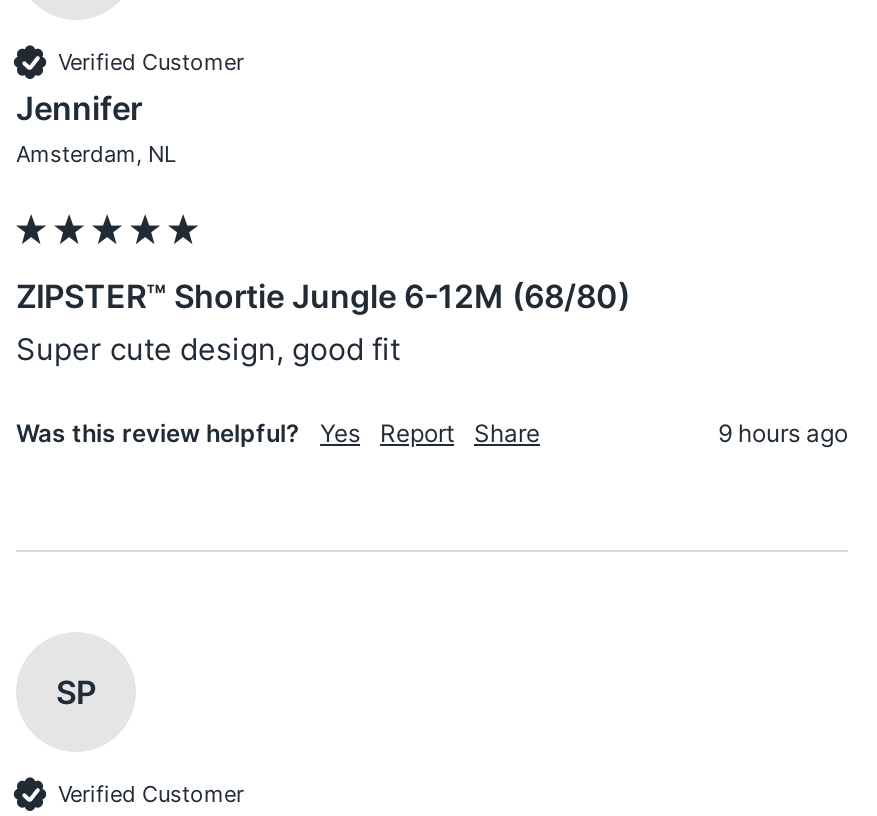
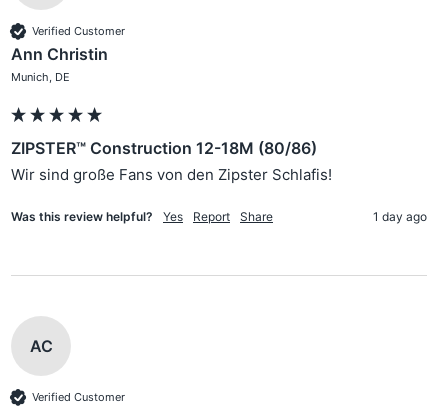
[16,88,176,168] Jennifer | Amsterdam, NL -> [11,44,108,84] Ann Christin | Munich, DE
[16,276,630,368] ZIPSTER™ Shortie Jungle 6-12M (68/80) | Super cute design, good fit -> [11,138,336,184] ZIPSTER™ Construction 12-18M (80/86) | Wir sind große Fans von den Zipster Schlafis!
[718,418,848,448] 9 hours ago -> [373,209,427,224] 1 day ago
[56,672,96,712] SP -> [29,336,52,356] AC

